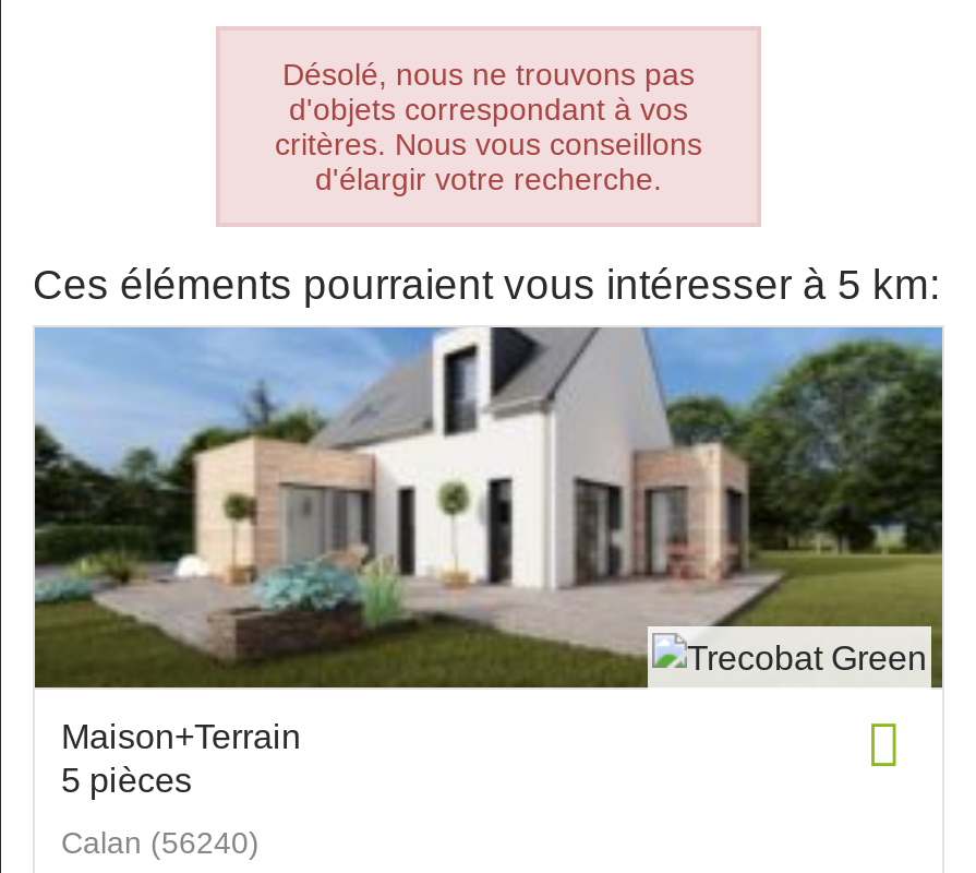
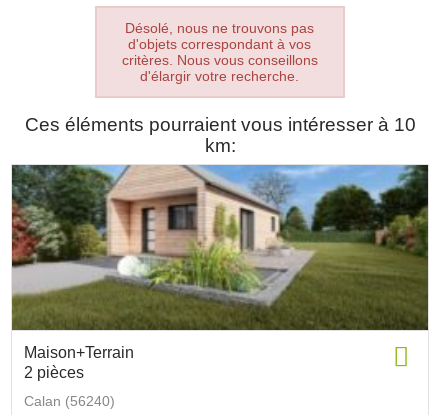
[33,262,940,308] Ces éléments pourraient vous intéresser à 5 km: -> [24,114,415,156] Ces éléments pourraient vous intéresser à 10 | km:
[33,325,944,799] [image] | 5 pièces -> [11,164,428,381] [image] | 2 pièces

